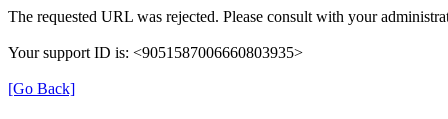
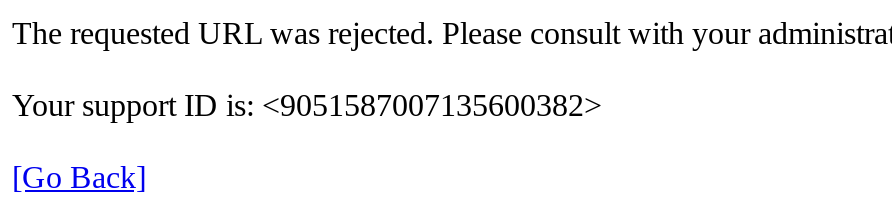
[8,44,303,61] Your support ID is: <9051587006660803935> -> [12,88,602,122] Your support ID is: <9051587007135600382>

